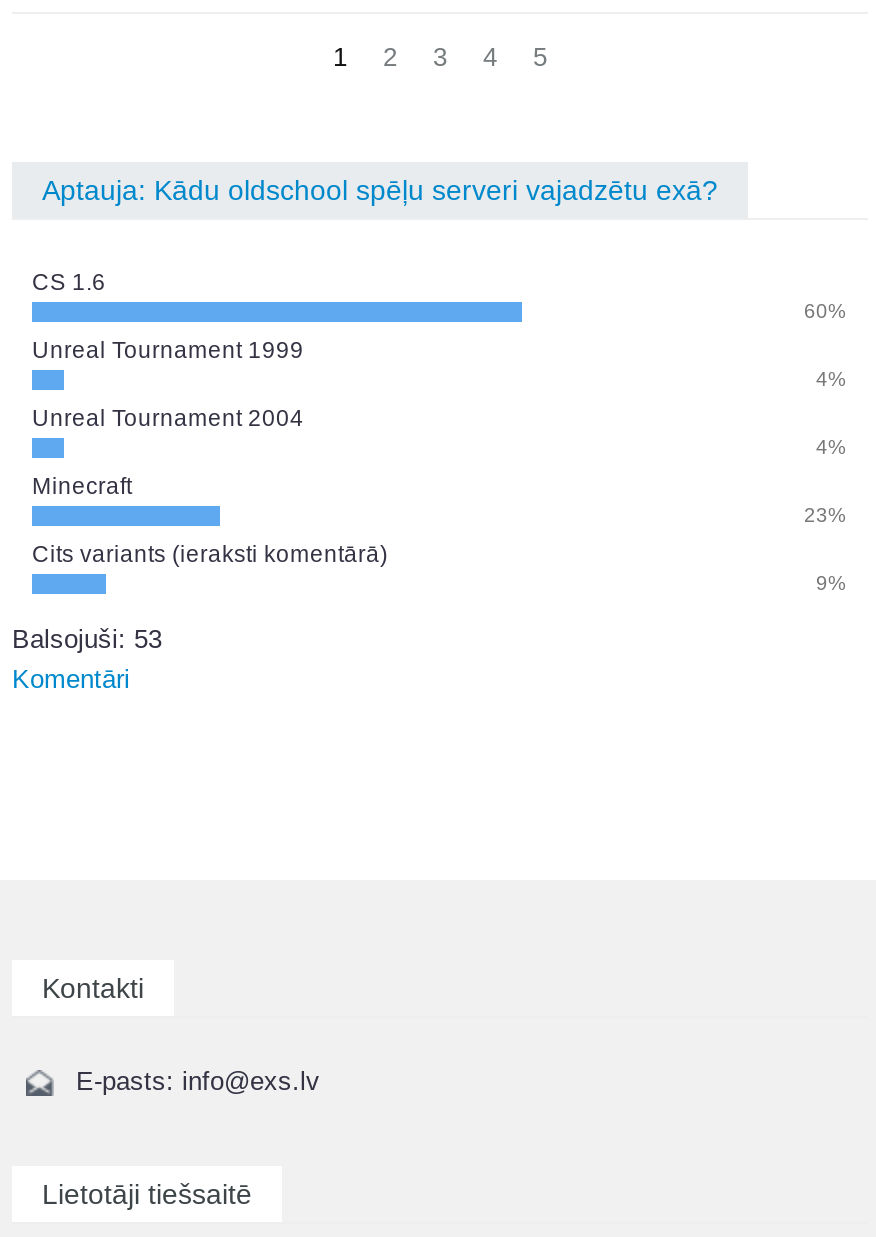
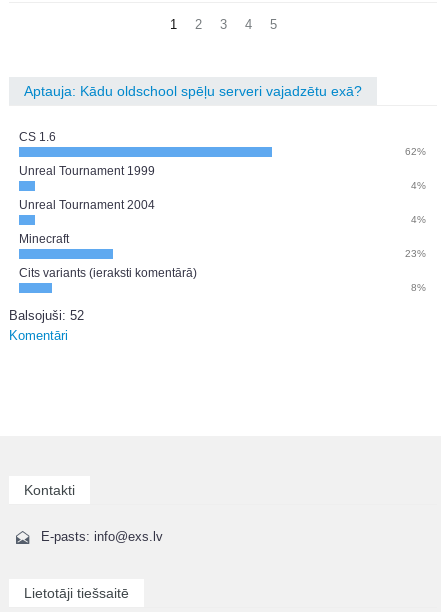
[804,301,846,323] 60% -> [405,146,426,157] 62%
[816,573,846,595] 9% -> [411,282,426,293] 8%
[12,625,162,655] Balsojuši: 53 -> [9,308,84,323] Balsojuši: 52

